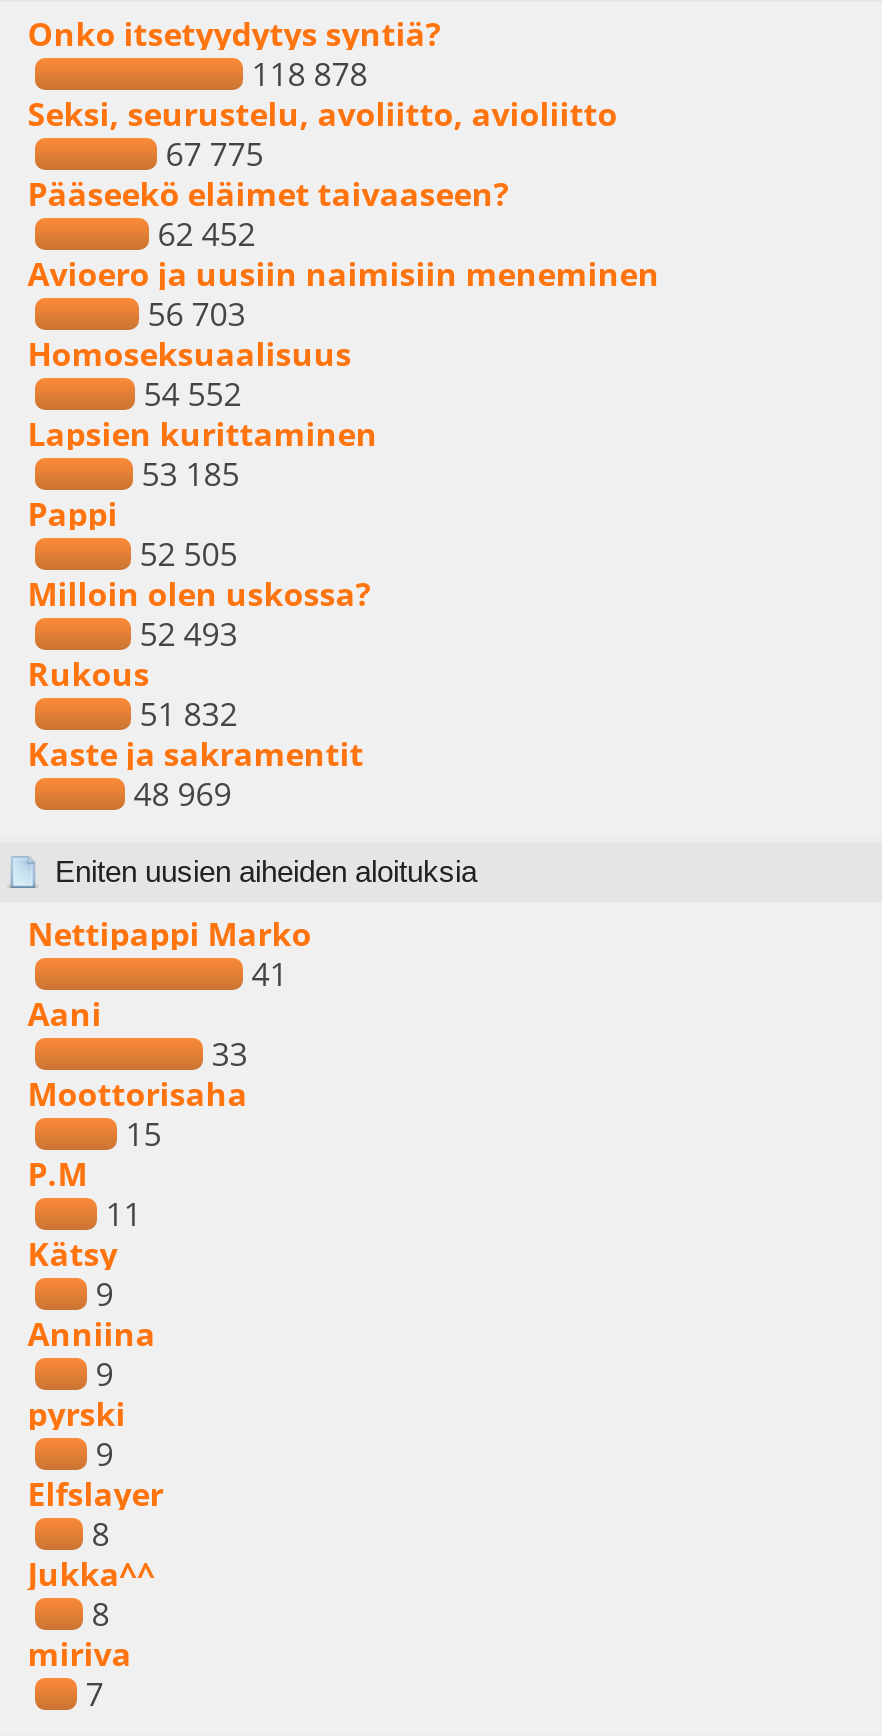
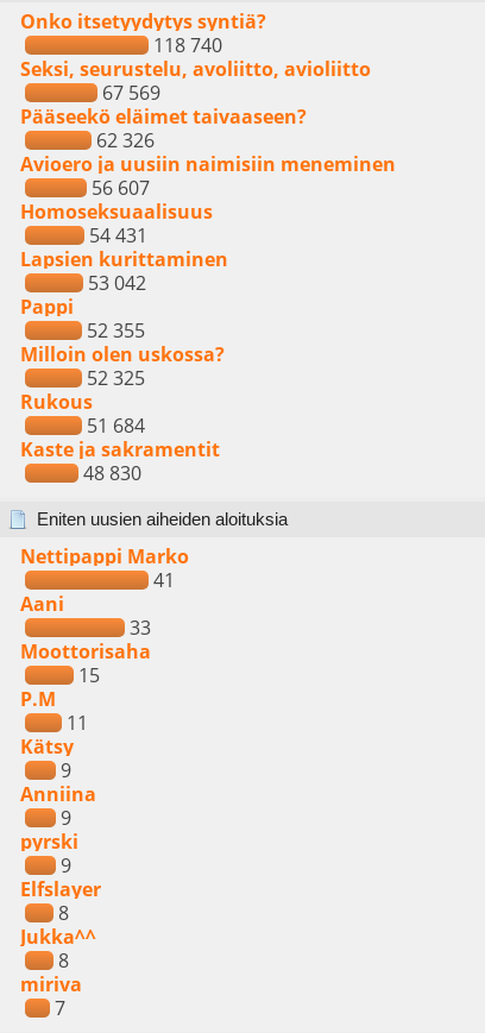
[251,52,367,96] 118 878 -> [154,32,223,58] 118 740
[165,132,263,176] 67 775 -> [102,80,161,106] 67 569
[157,212,255,256] 62 452 -> [97,127,155,153] 62 326
[147,292,245,336] 56 703 -> [92,175,150,201] 56 607
[143,372,241,416] 54 552 -> [89,222,148,248] 54 431
[141,452,239,496] 53 185 -> [88,270,146,296] 53 042
[139,532,237,576] 52 505 -> [87,317,145,344] 52 355
[139,612,237,656] 52 493 -> [87,365,145,391] 52 325
[139,692,237,736] 51 832 -> [87,412,145,439] 51 684
[133,772,231,816] 48 969 -> [83,460,142,486] 48 830

